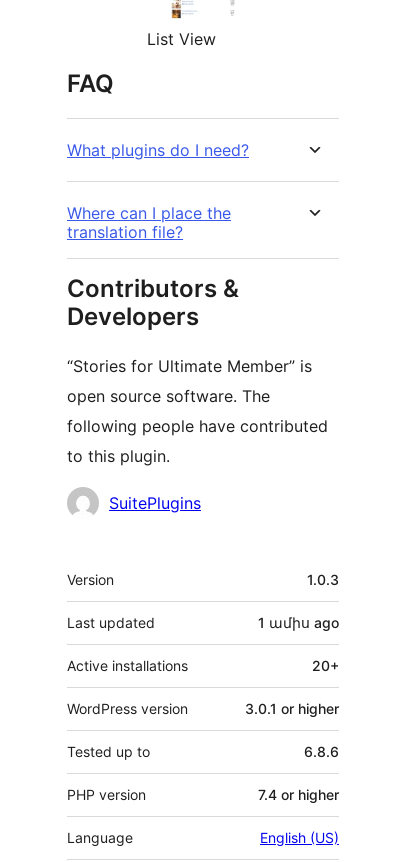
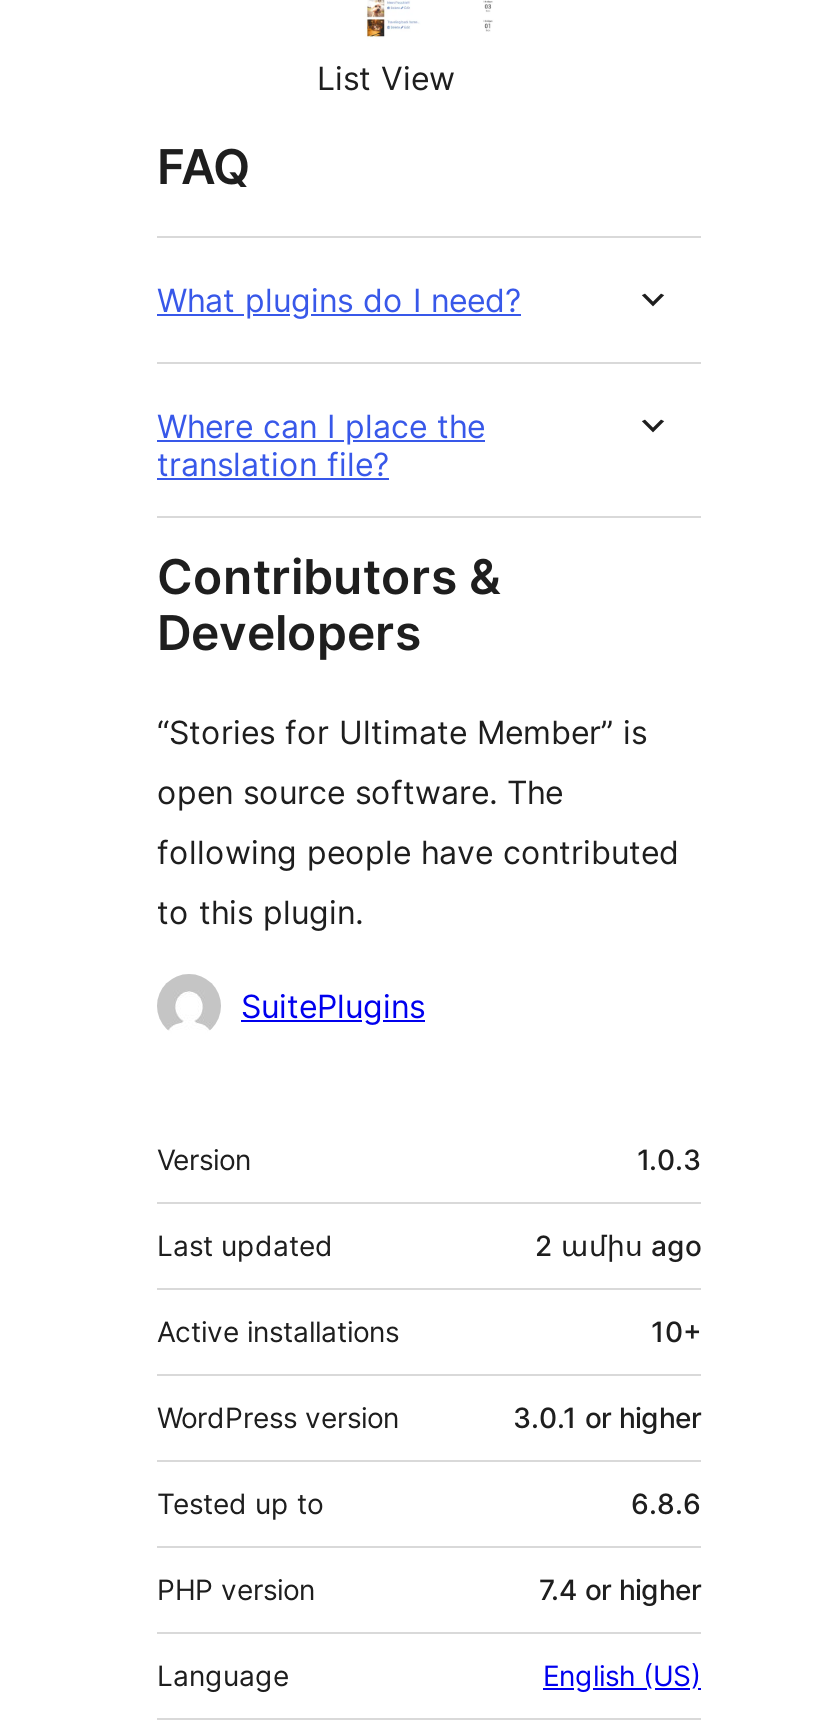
[258,614,339,631] 1 ամիս ago -> [535,1228,701,1262] 2 ամիս ago
[312,657,339,674] 20+ -> [651,1314,701,1348] 10+

